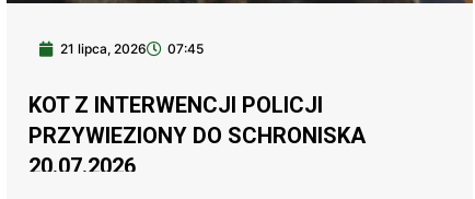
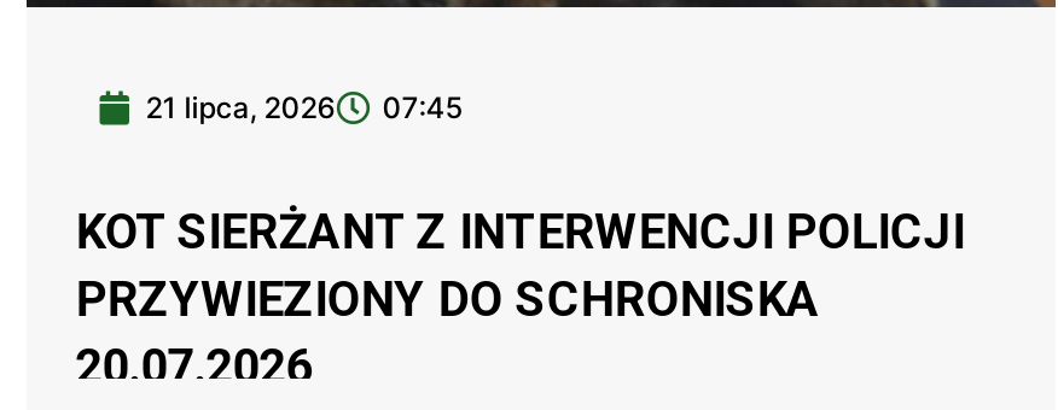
[29,92,323,118] KOT Z INTERWENCJI POLICJI -> [75,203,964,261] KOT SIERŻANT Z INTERWENCJI POLICJI

